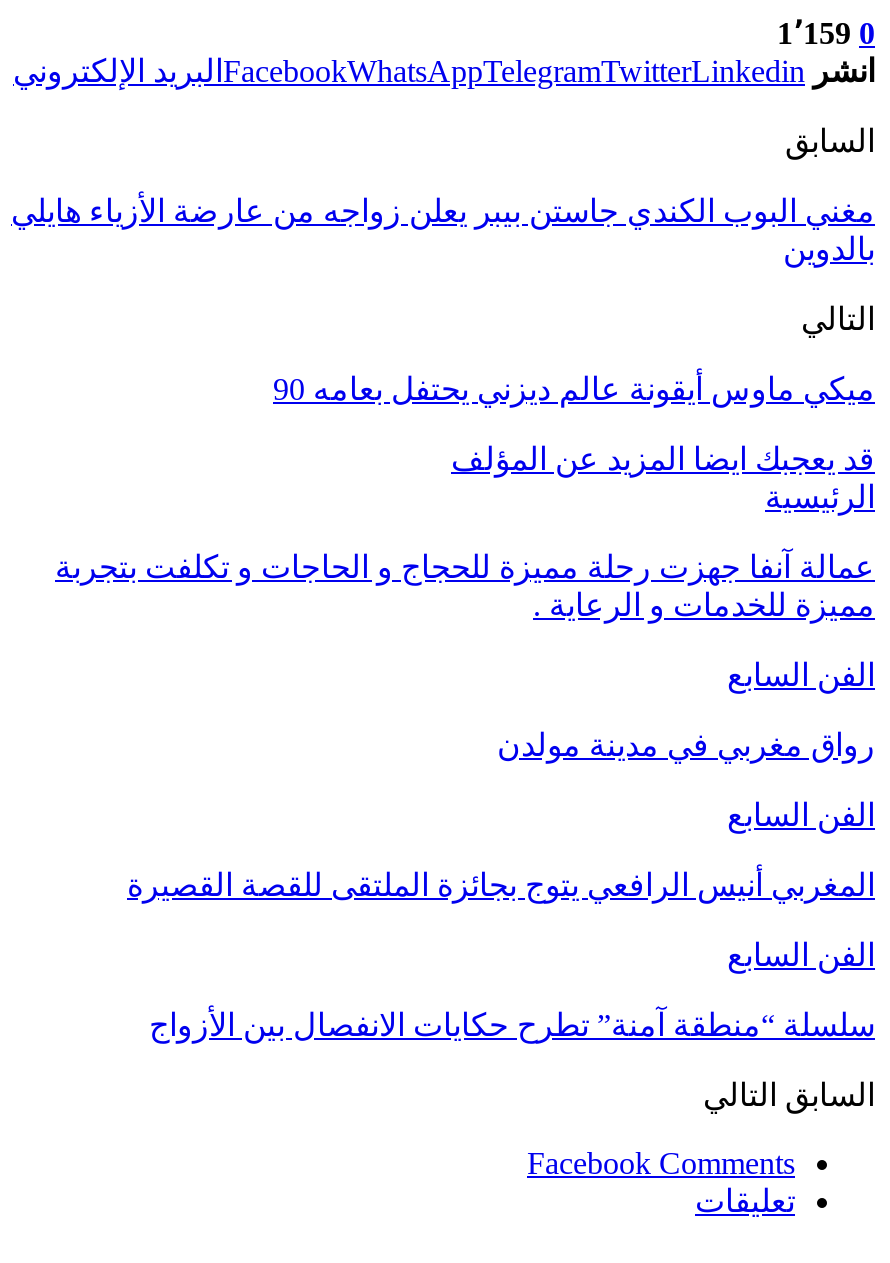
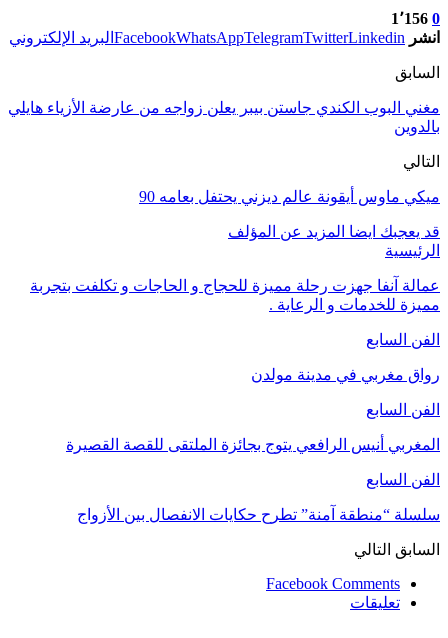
[777,16,875,50] 1٬159 0 -> [391,10,440,27] 1٬156 0

